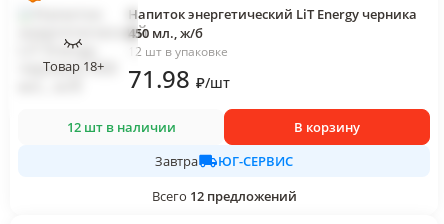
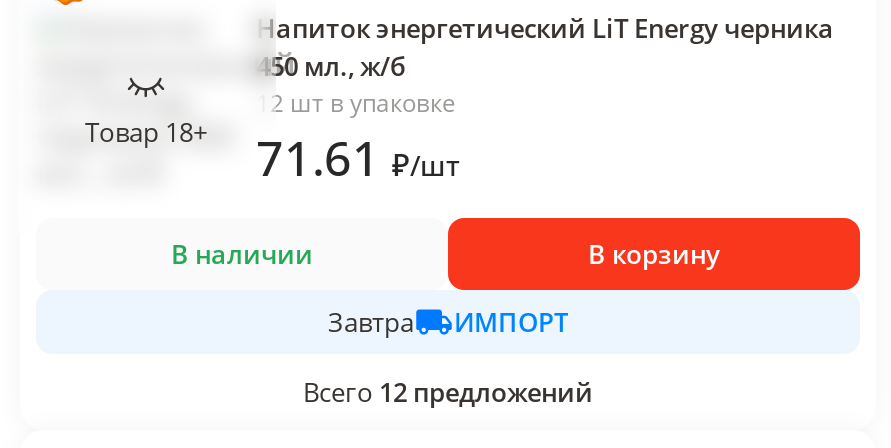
[42,57,230,95] Товар 18+ 71.98 ₽/шт -> [85,114,460,190] Товар 18+ 71.61 ₽/шт
[66,117,175,135] 12 шт в наличии -> [171,235,313,271] В наличии
[218,151,293,169] ЮГ-СЕРВИС -> [454,303,568,339] ИМПОРТ

